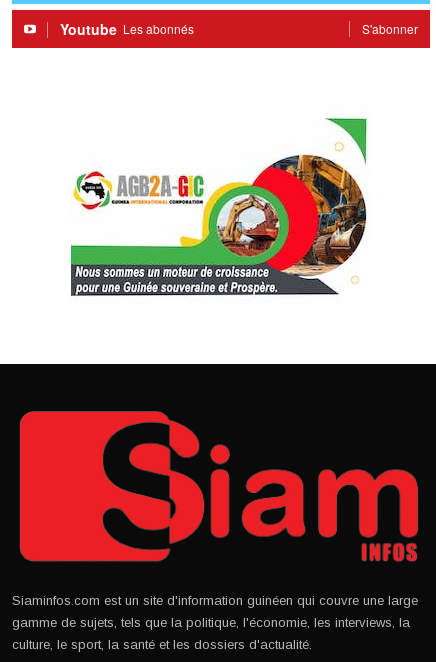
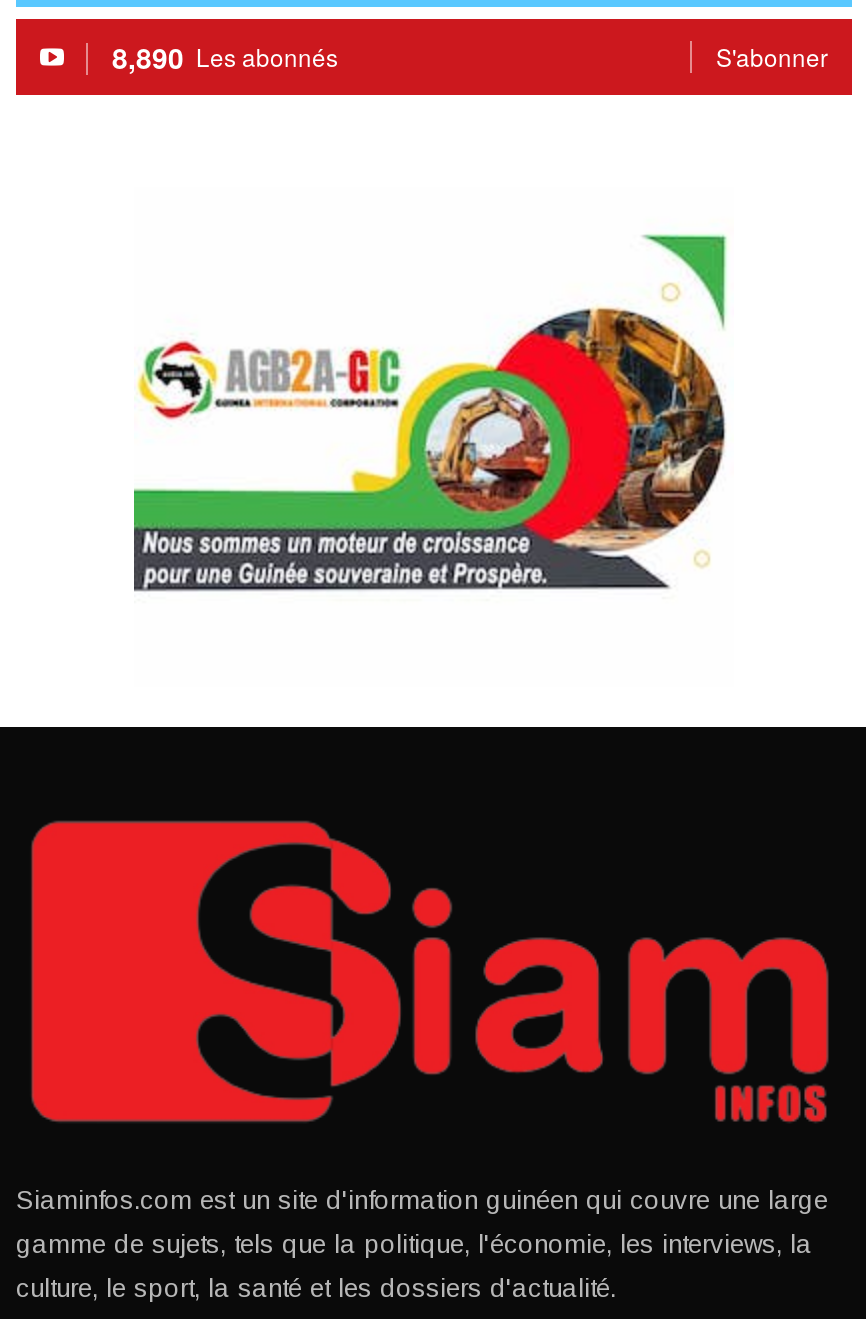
[60,18,194,38] Youtube Les abonnés -> [112,36,338,76] 8,890 Les abonnés

